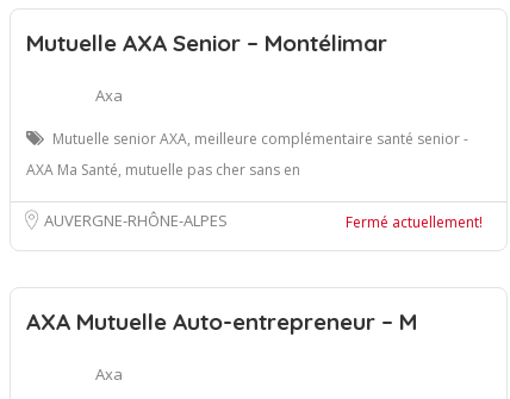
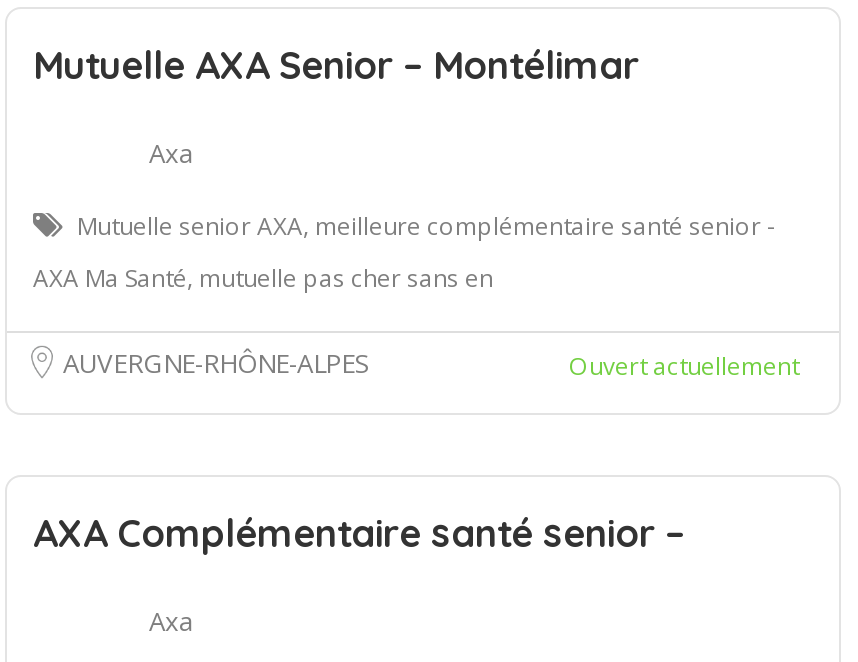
[346,211,483,232] Fermé actuellement! -> [569,348,799,382] Ouvert actuellement
[26,307,417,335] AXA Mutuelle Auto-entrepreneur – M -> [33,508,685,556] AXA Complémentaire santé senior –

